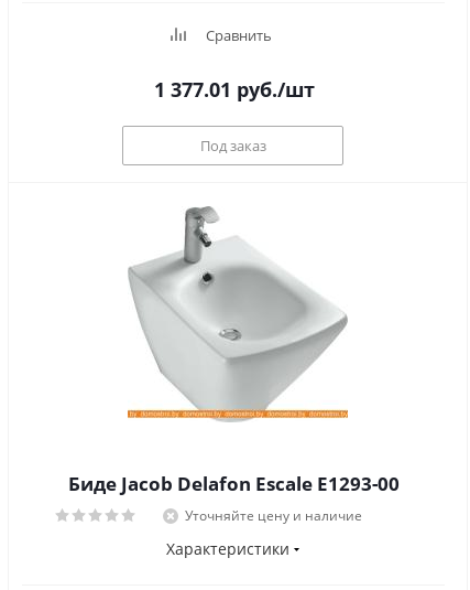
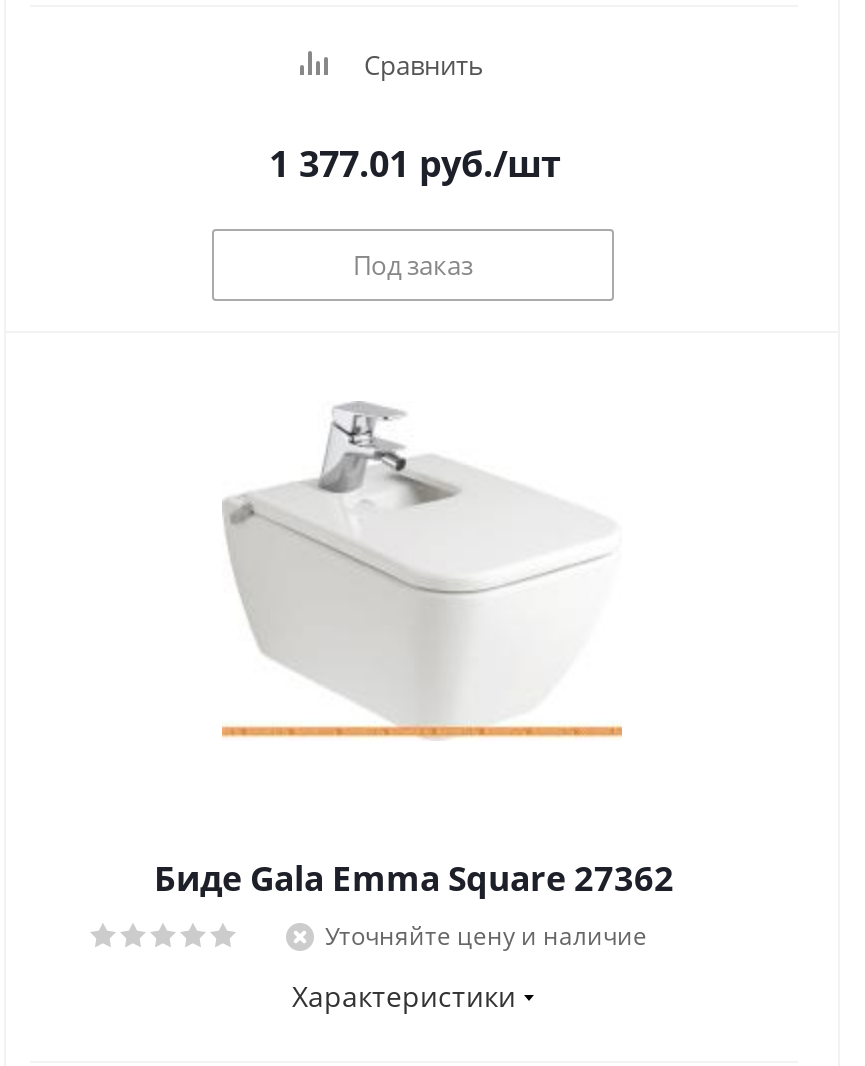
[127,205,349,422] [image] -> [220,375,624,765] [image]
[68,471,399,496] Биде Jacob Delafon Escale E1293-00 -> [154,855,674,901] Биде Gala Emma Square 27362

